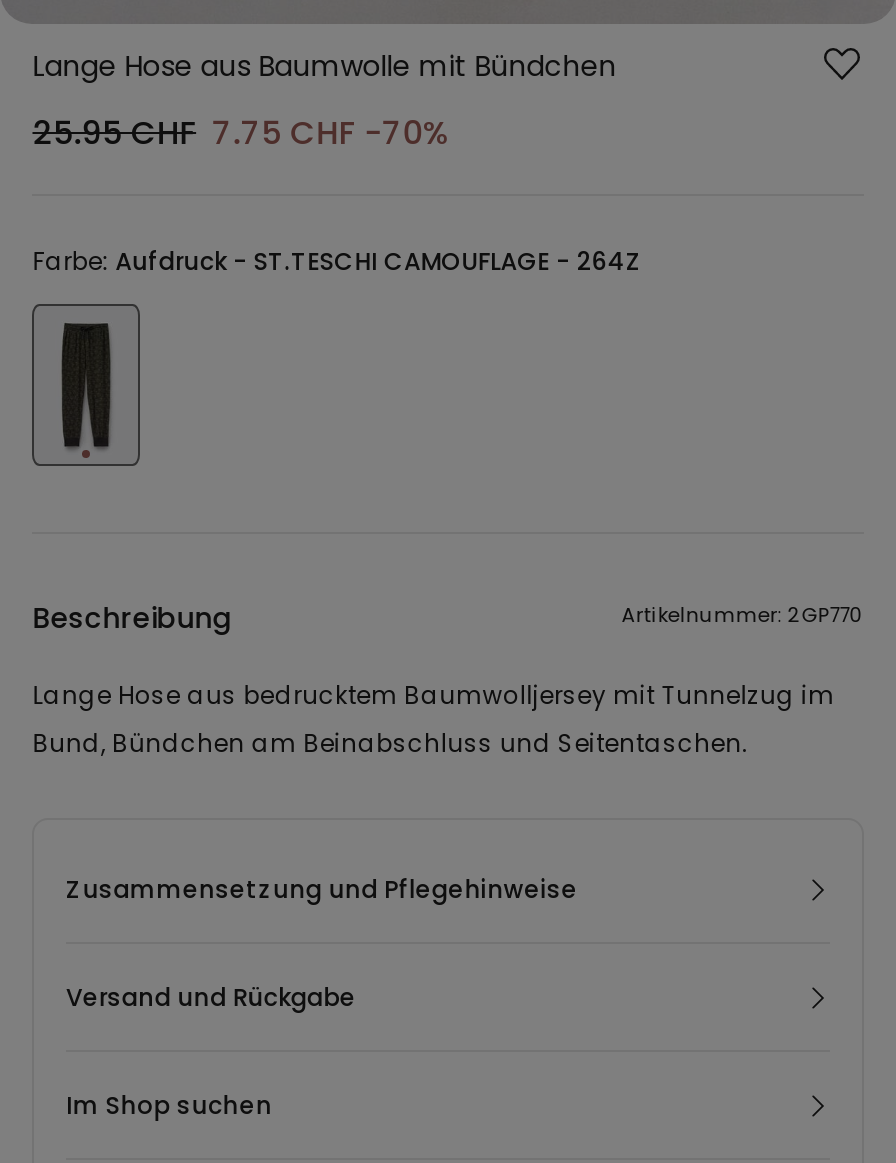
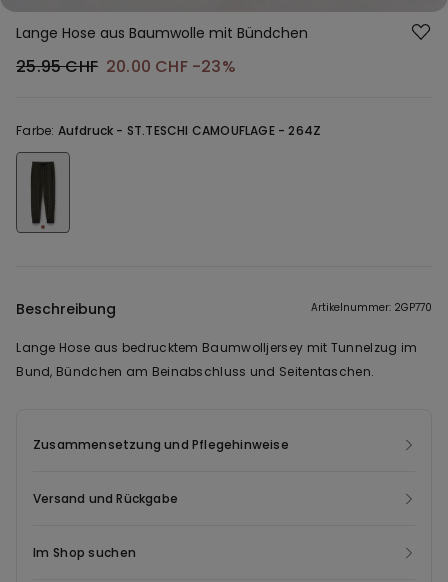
[32,110,451,156] 25.95 CHF 7.75 CHF -70% -> [16,55,236,78] 25.95 CHF 20.00 CHF -23%

